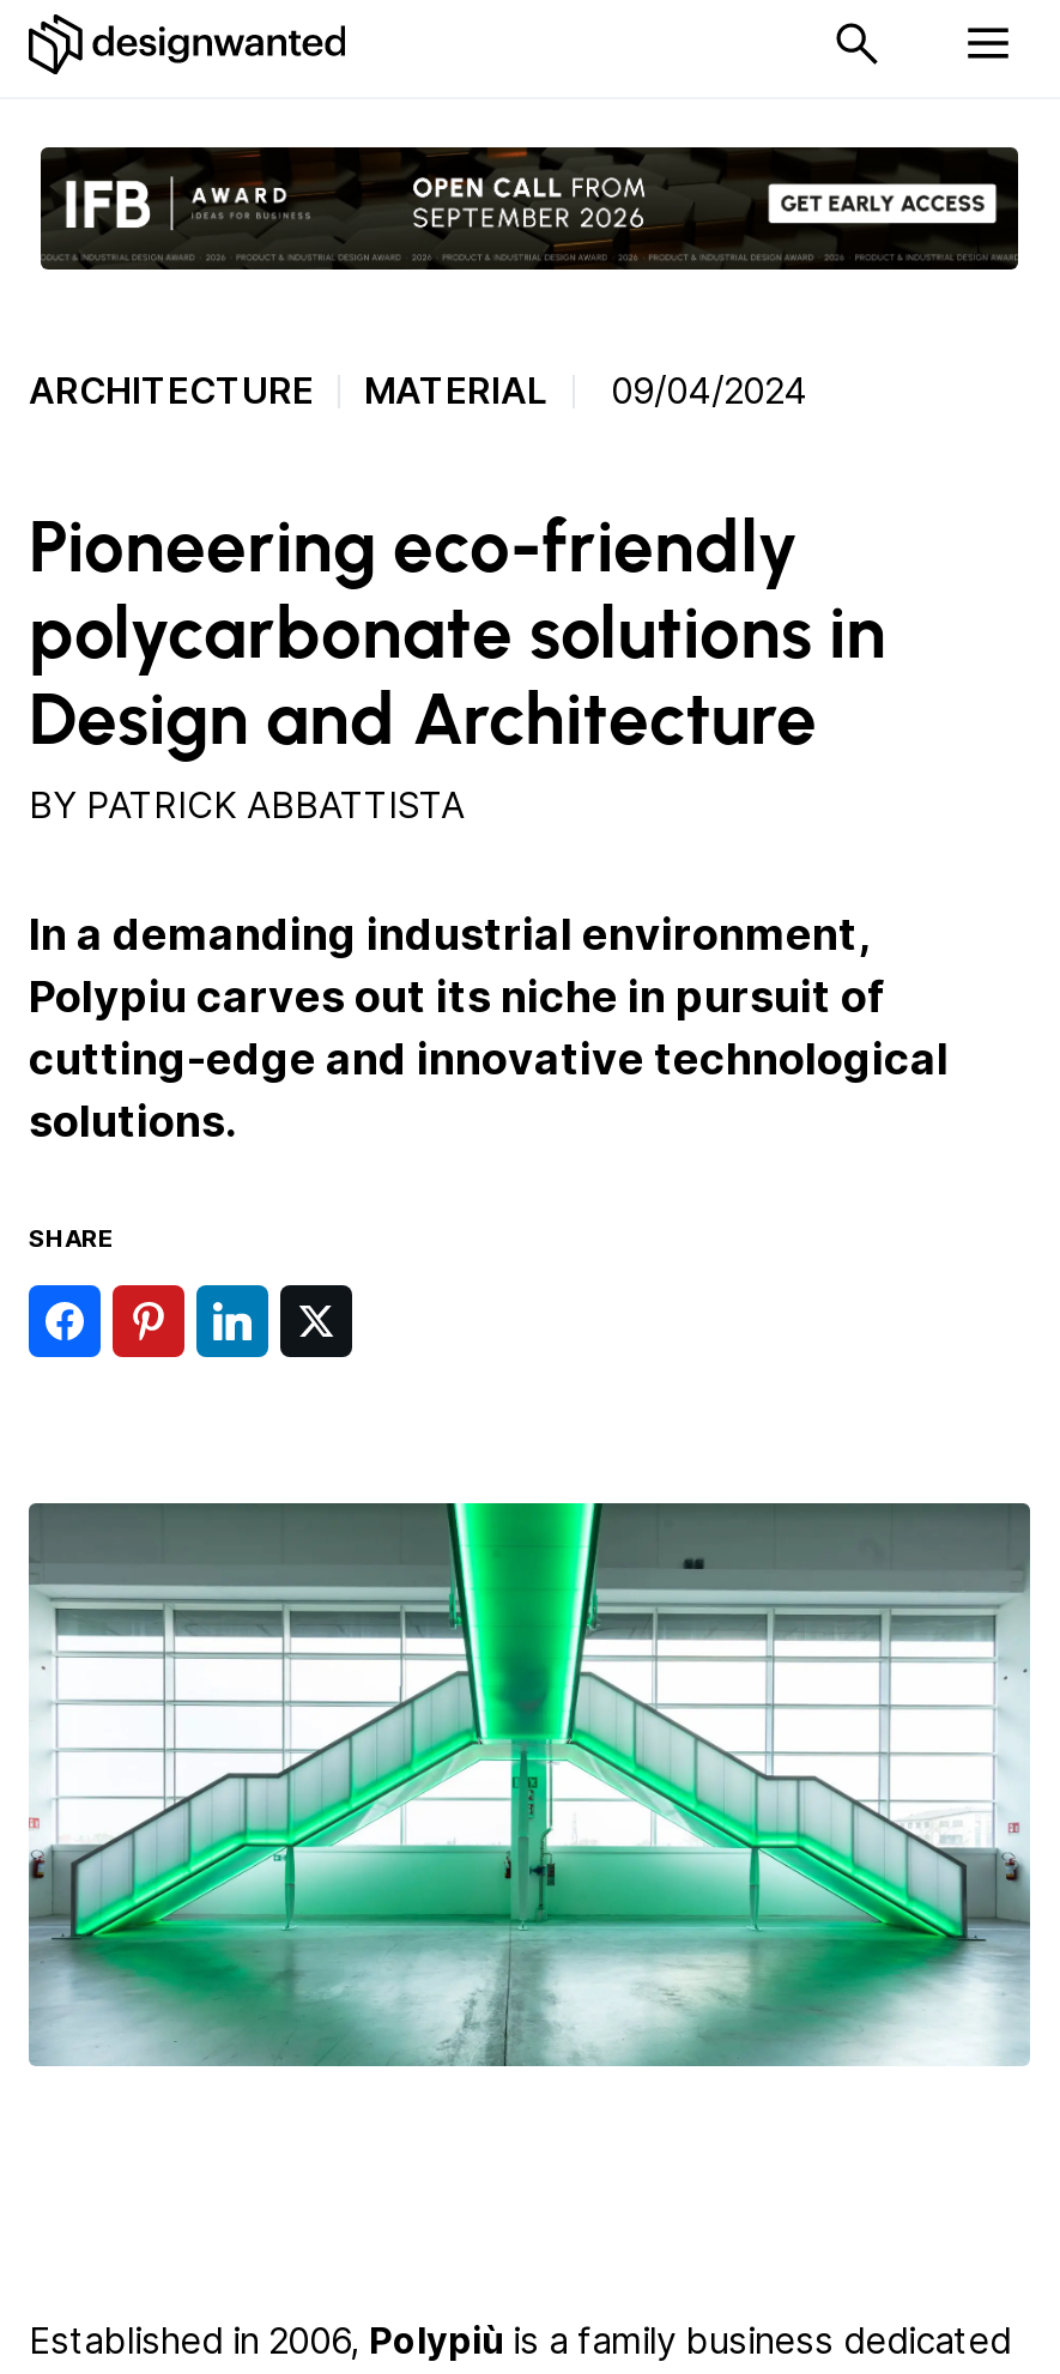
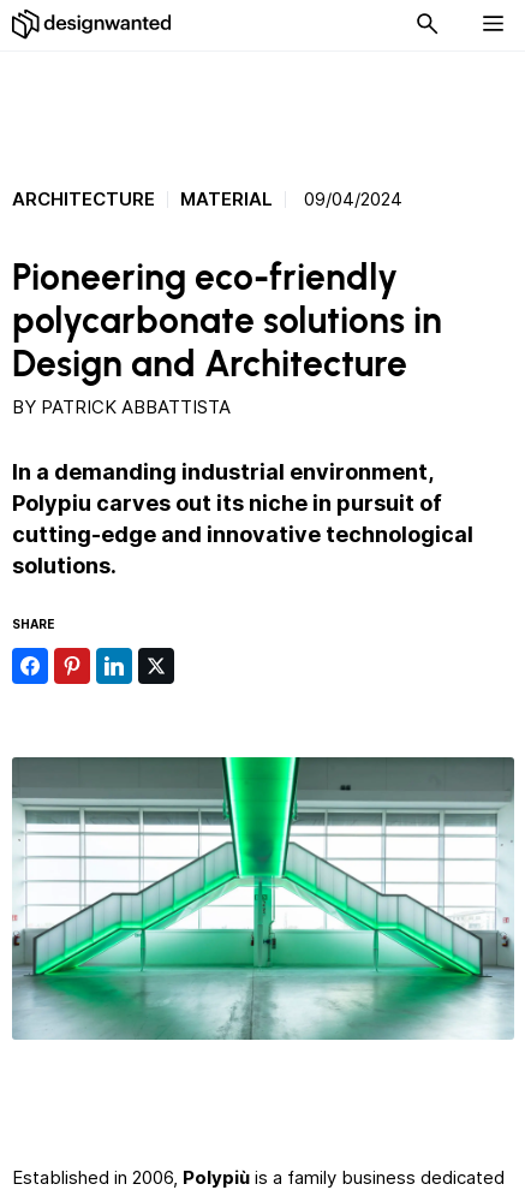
[38,145,1020,272] [image] -> none

